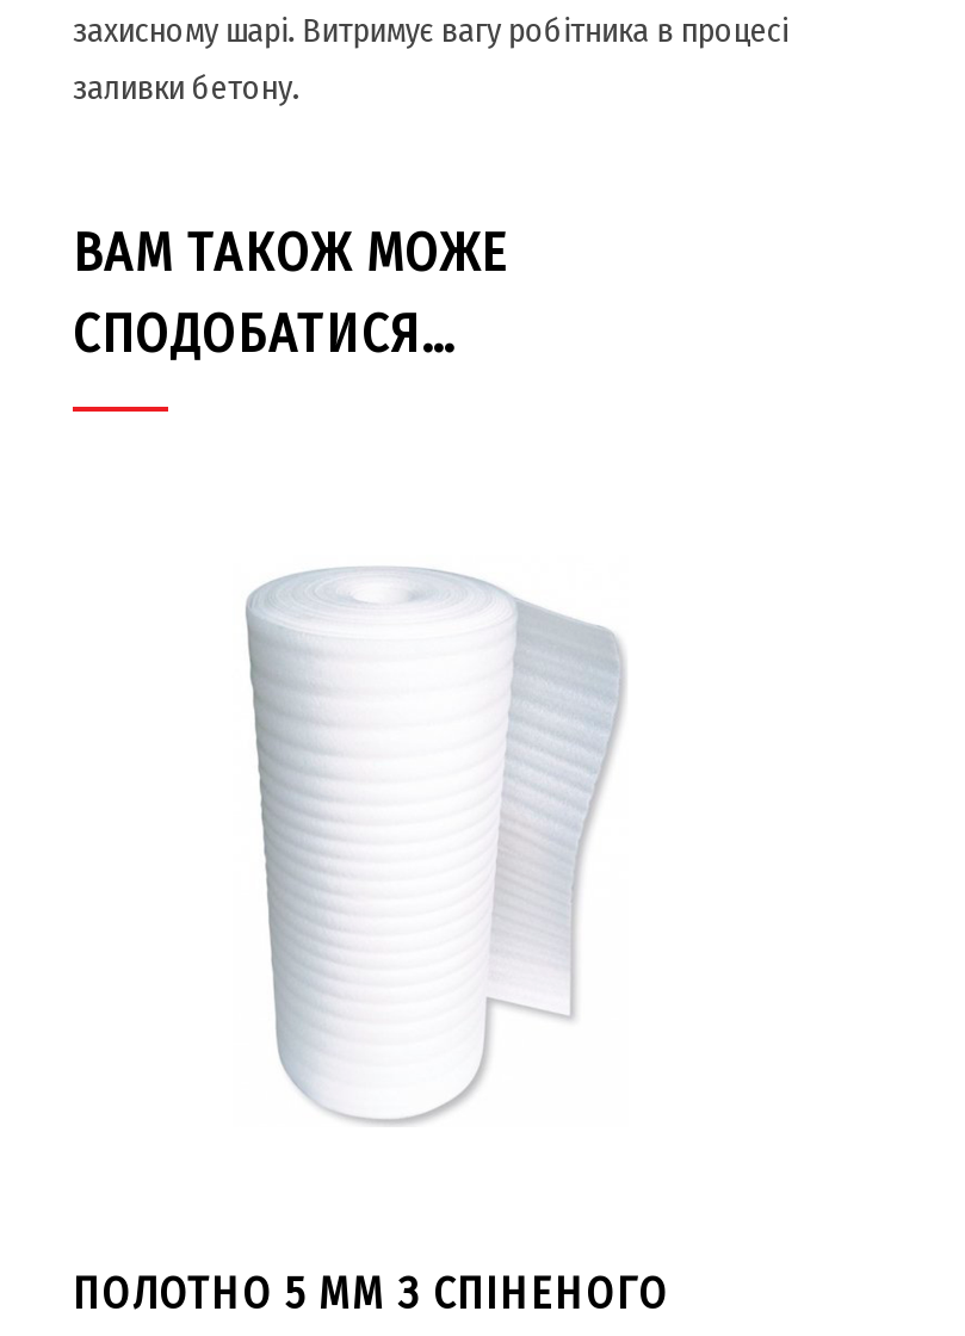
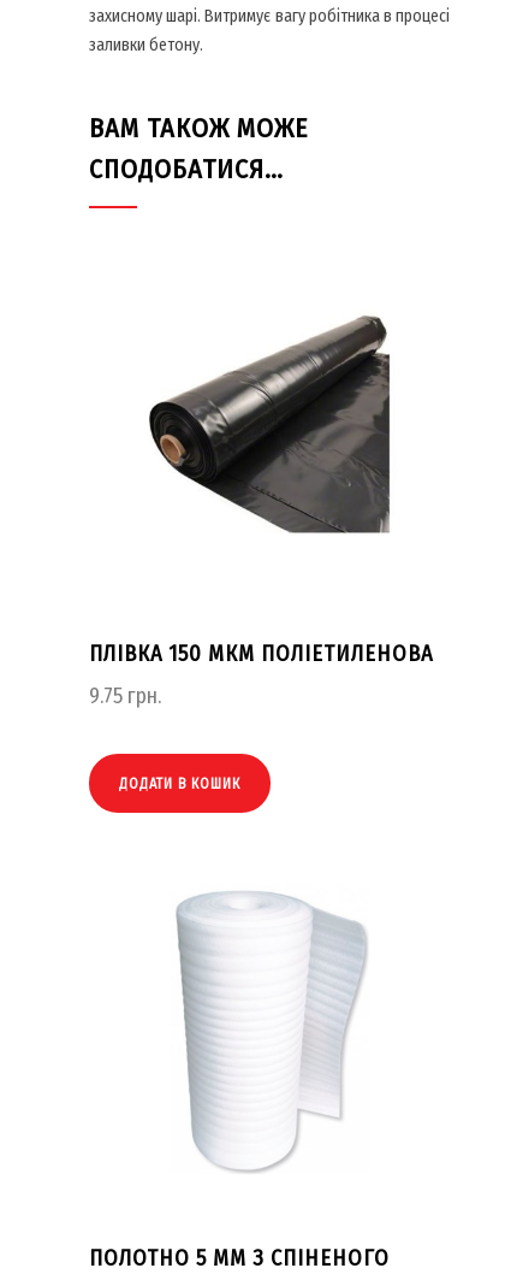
none -> [88,640,433,814] [image] | ПЛІВКА 150 МКМ ПОЛІЕТИЛЕНОВА | 9.75 грн. | ДОДАТИ В КОШИК
none -> [148,314,391,535] [image]

